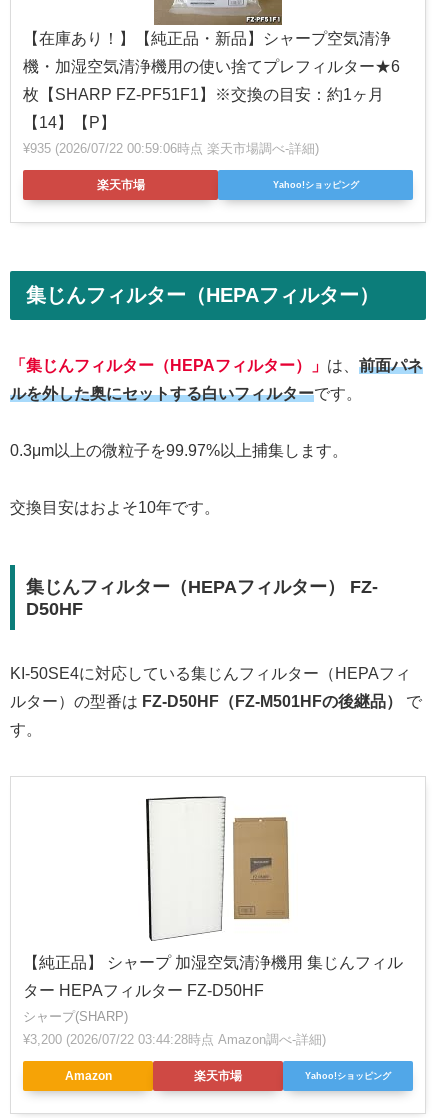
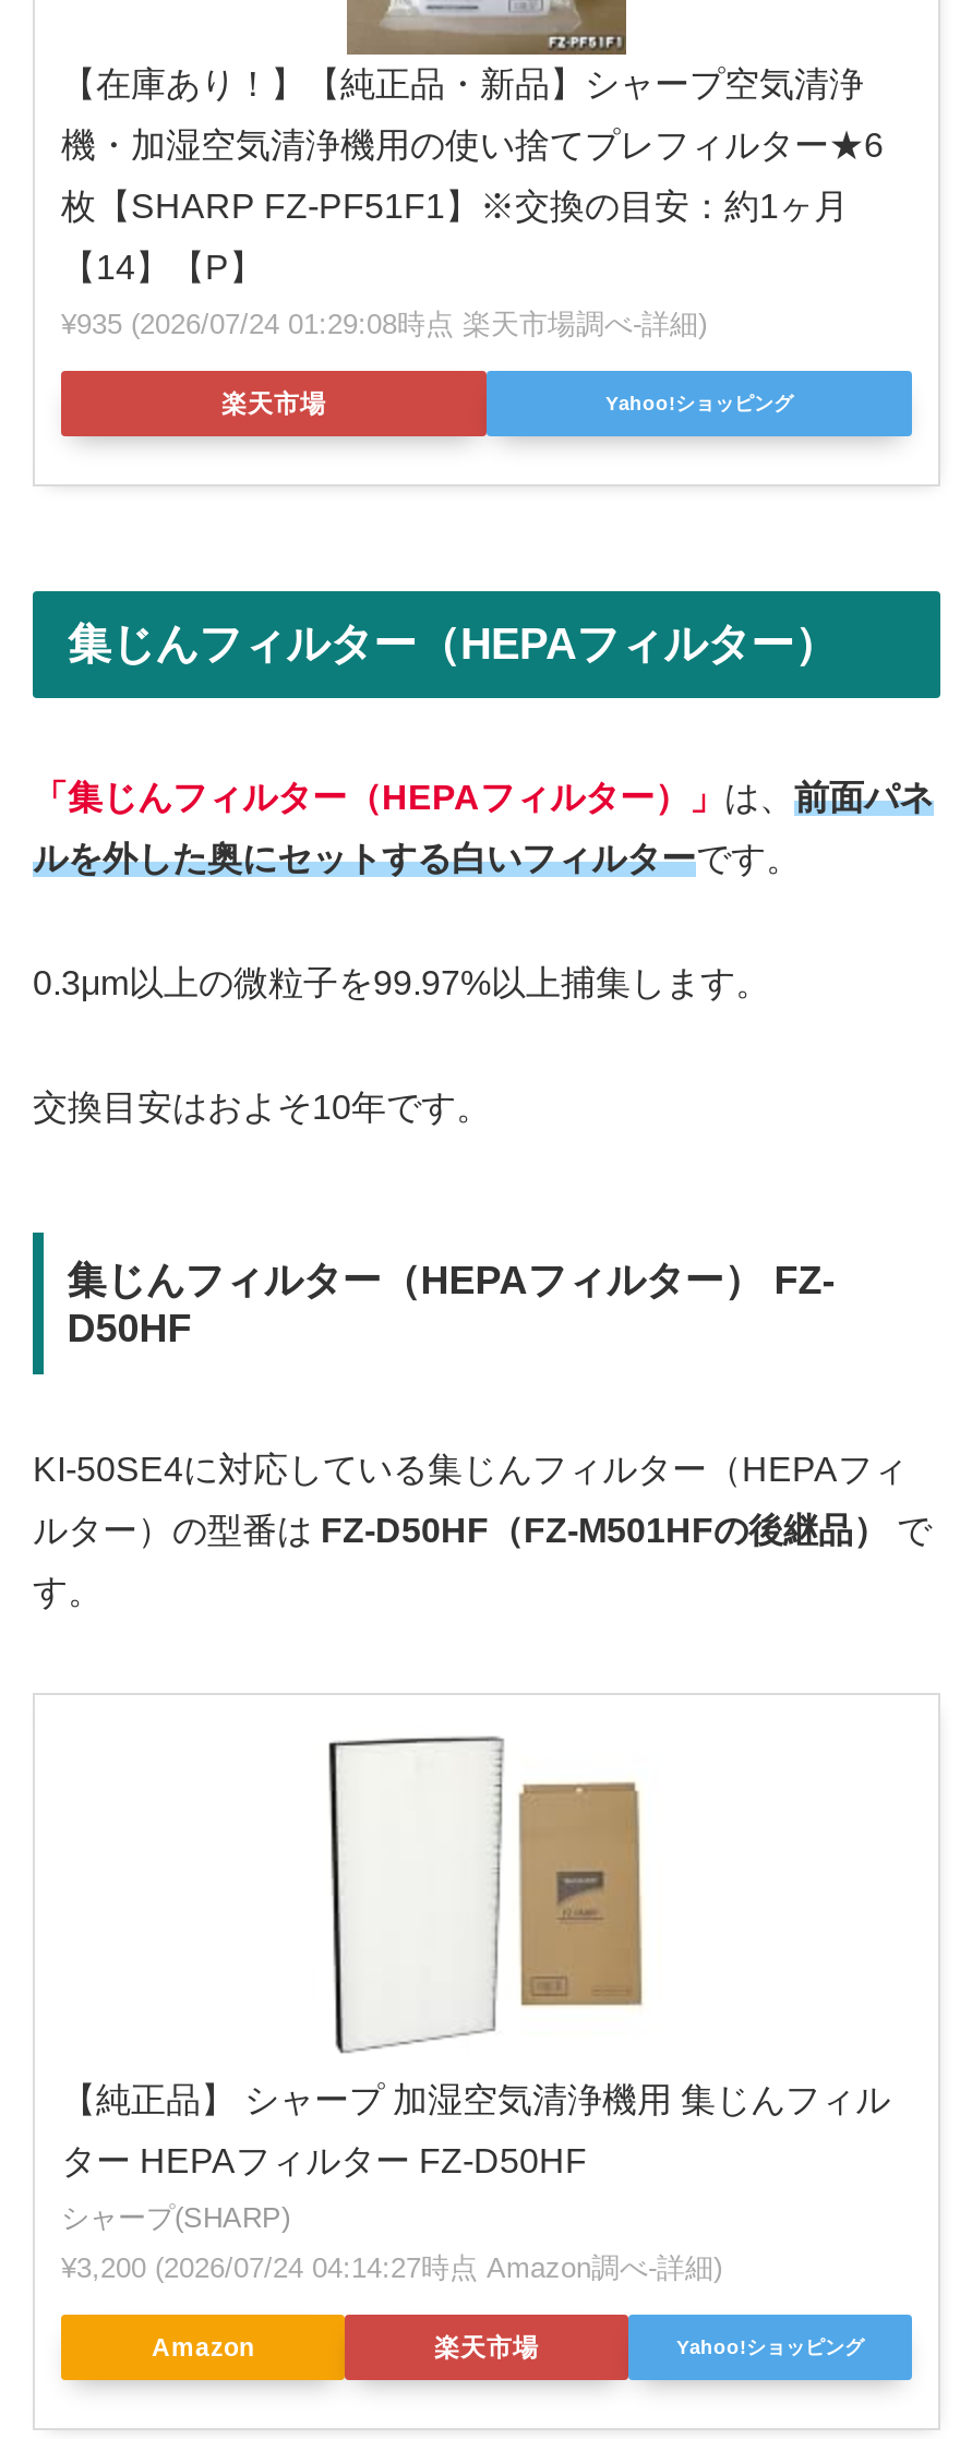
[23,141,319,156] ¥935 (2026/07/22 00:59:06時点 楽天市場調べ-詳細) -> [61,307,707,339] ¥935 (2026/07/24 01:29:08時点 楽天市場調べ-詳細)
[23,1031,326,1046] ¥3,200 (2026/07/22 03:44:28時点 Amazon調べ-詳細) -> [61,2250,722,2283] ¥3,200 (2026/07/24 04:14:27時点 Amazon調べ-詳細)

